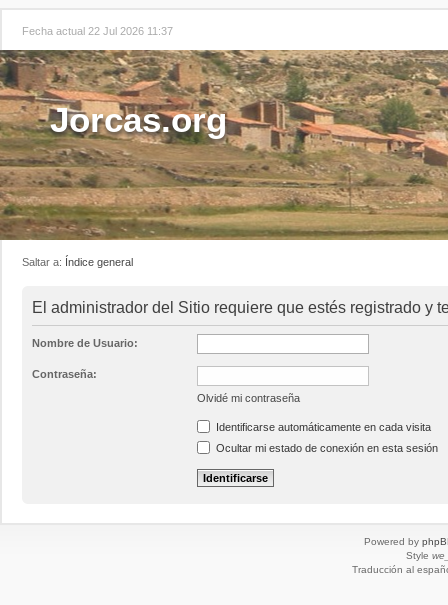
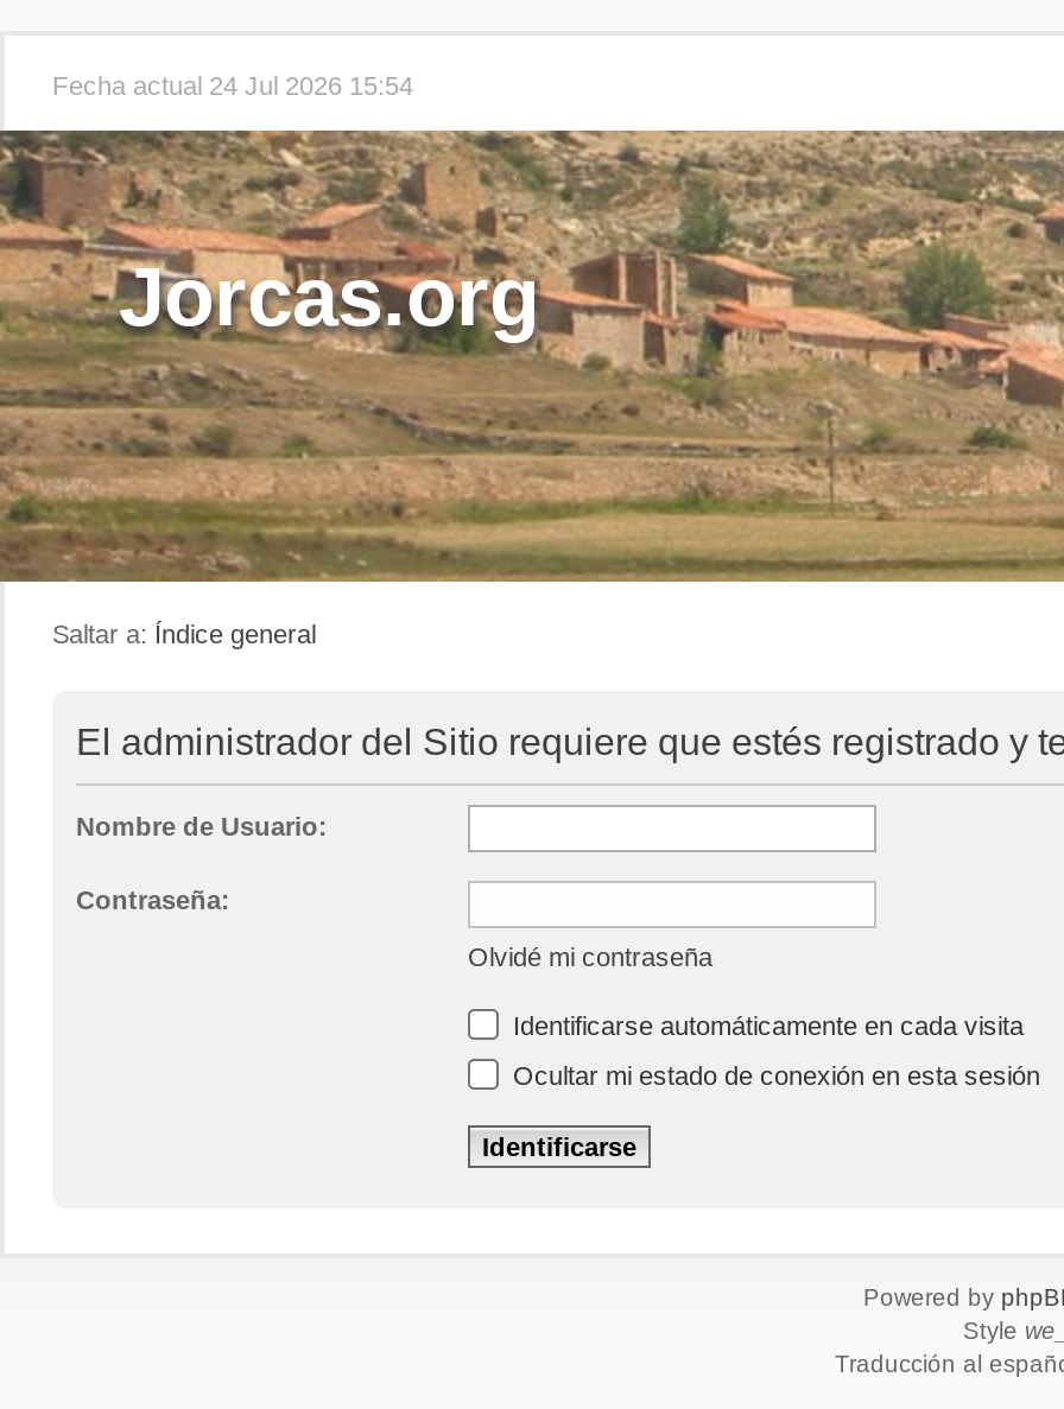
[22,25,173,37] Fecha actual 22 Jul 2026 11:37 -> [52,71,413,100] Fecha actual 24 Jul 2026 15:54

